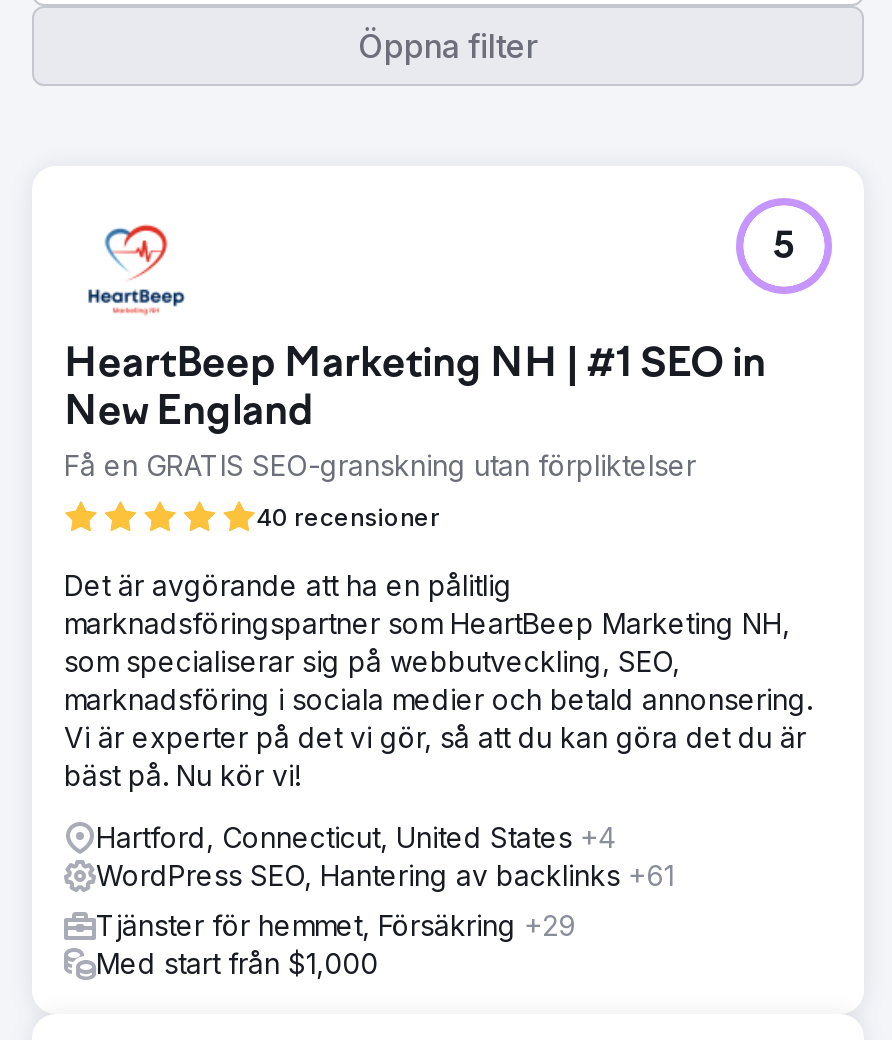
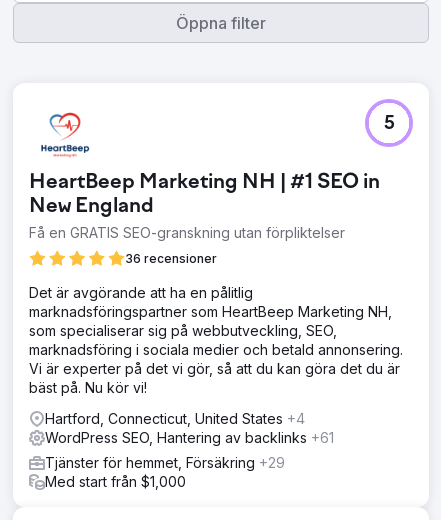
[256,502,440,532] 40 recensioner -> [125,251,217,266] 36 recensioner

